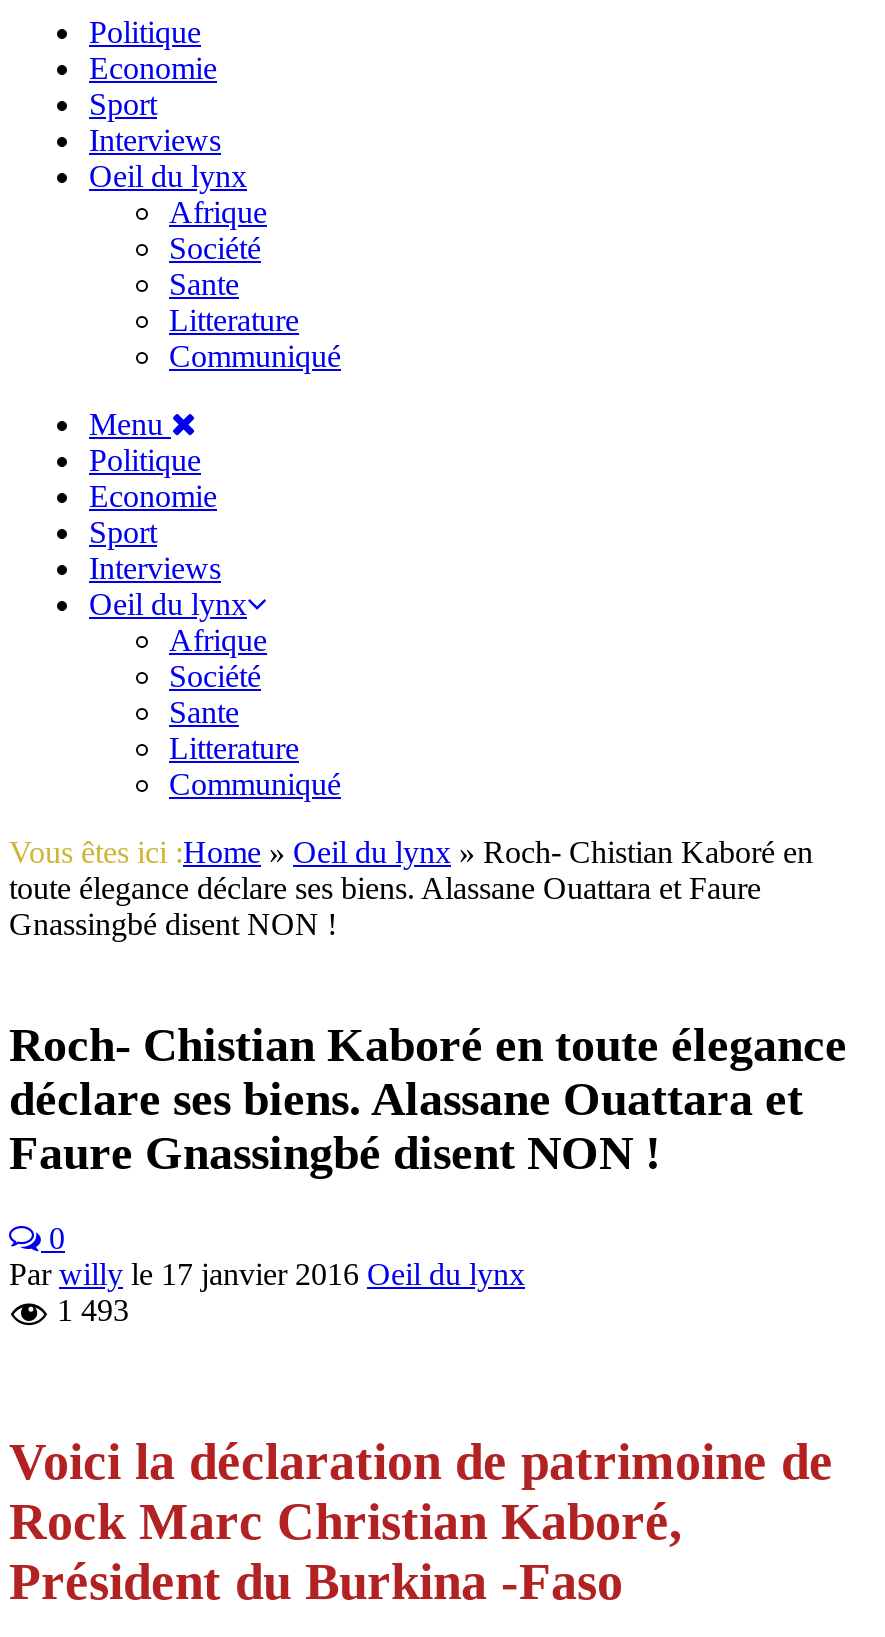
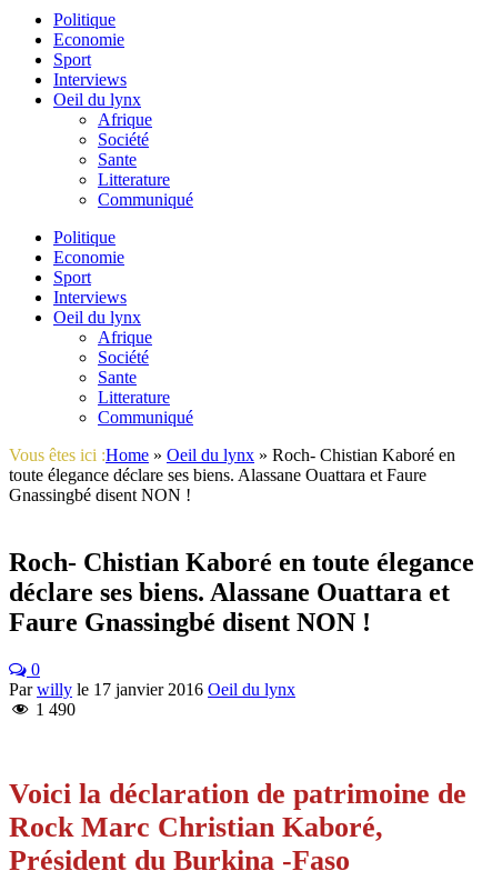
[89,407,163,441] Menu -> none
[57,1293,129,1327] 1 493 -> [36,700,76,719] 1 490

